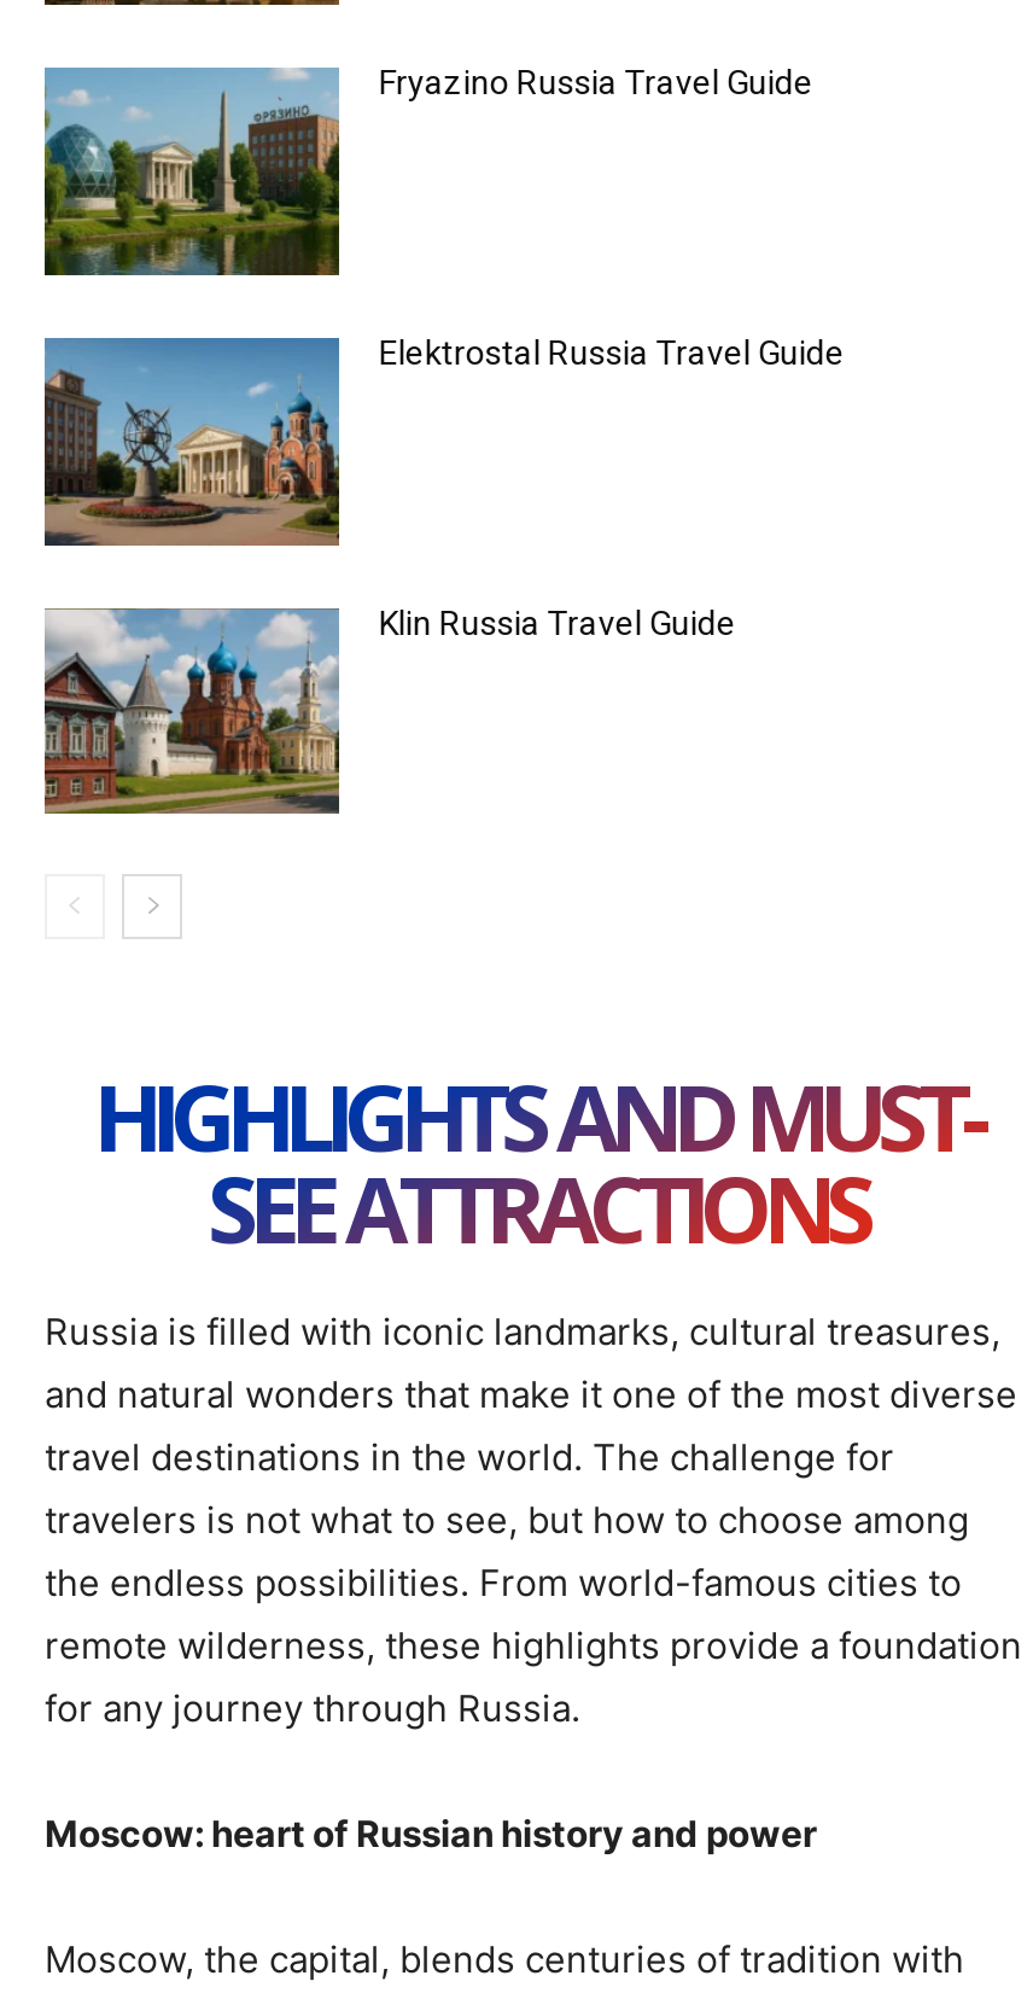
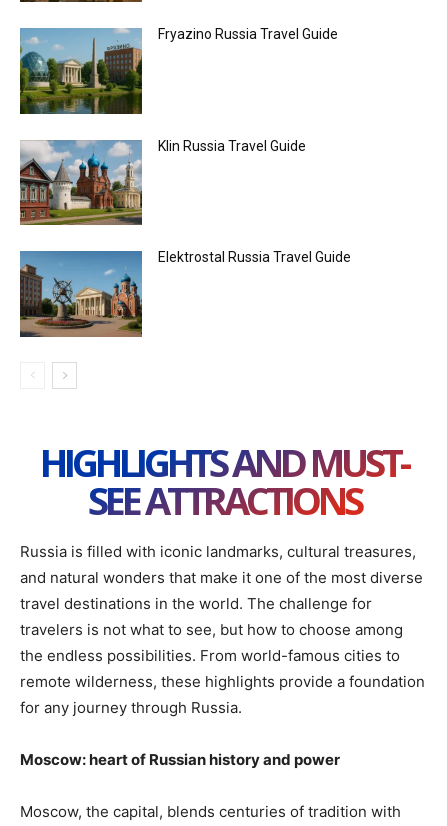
moved [45,333,845,546] -> [19,249,351,338]: [image] | Elektrostal Russia Travel Guide
moved [40,602,736,816] -> [18,138,306,226]: [image] | Klin Russia Travel Guide

